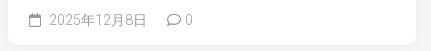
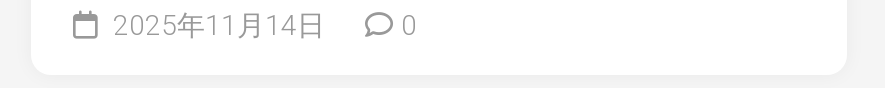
[46,12,147,28] 2025年12月8日 -> [107,10,325,42] 2025年11月14日

